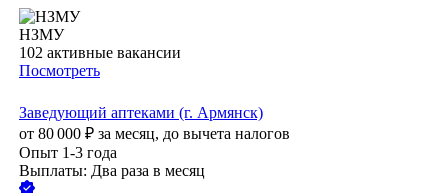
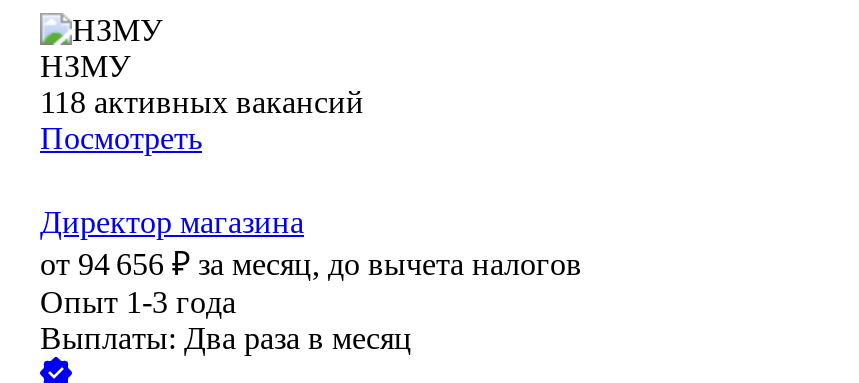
[19,44,181,61] 102 активные вакансии -> [40,86,364,120] 118 активных вакансий
[19,104,290,142] Заведующий аптеками (г. Армянск) | от 80 000 ₽ за месяц, до вычета налогов -> [40,206,582,282] Директор магазина | от 94 656 ₽ за месяц, до вычета налогов

